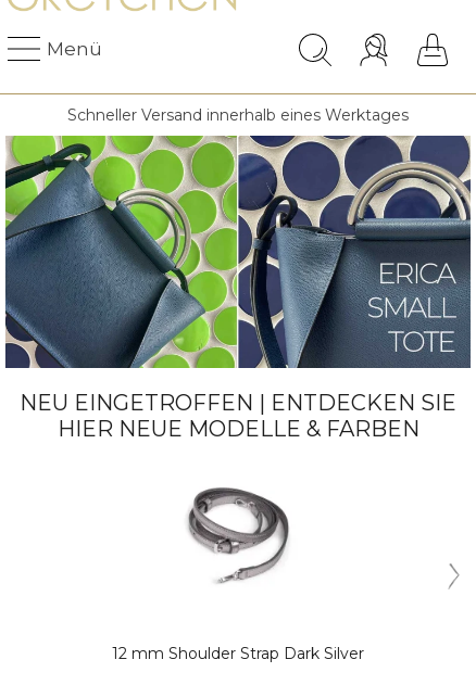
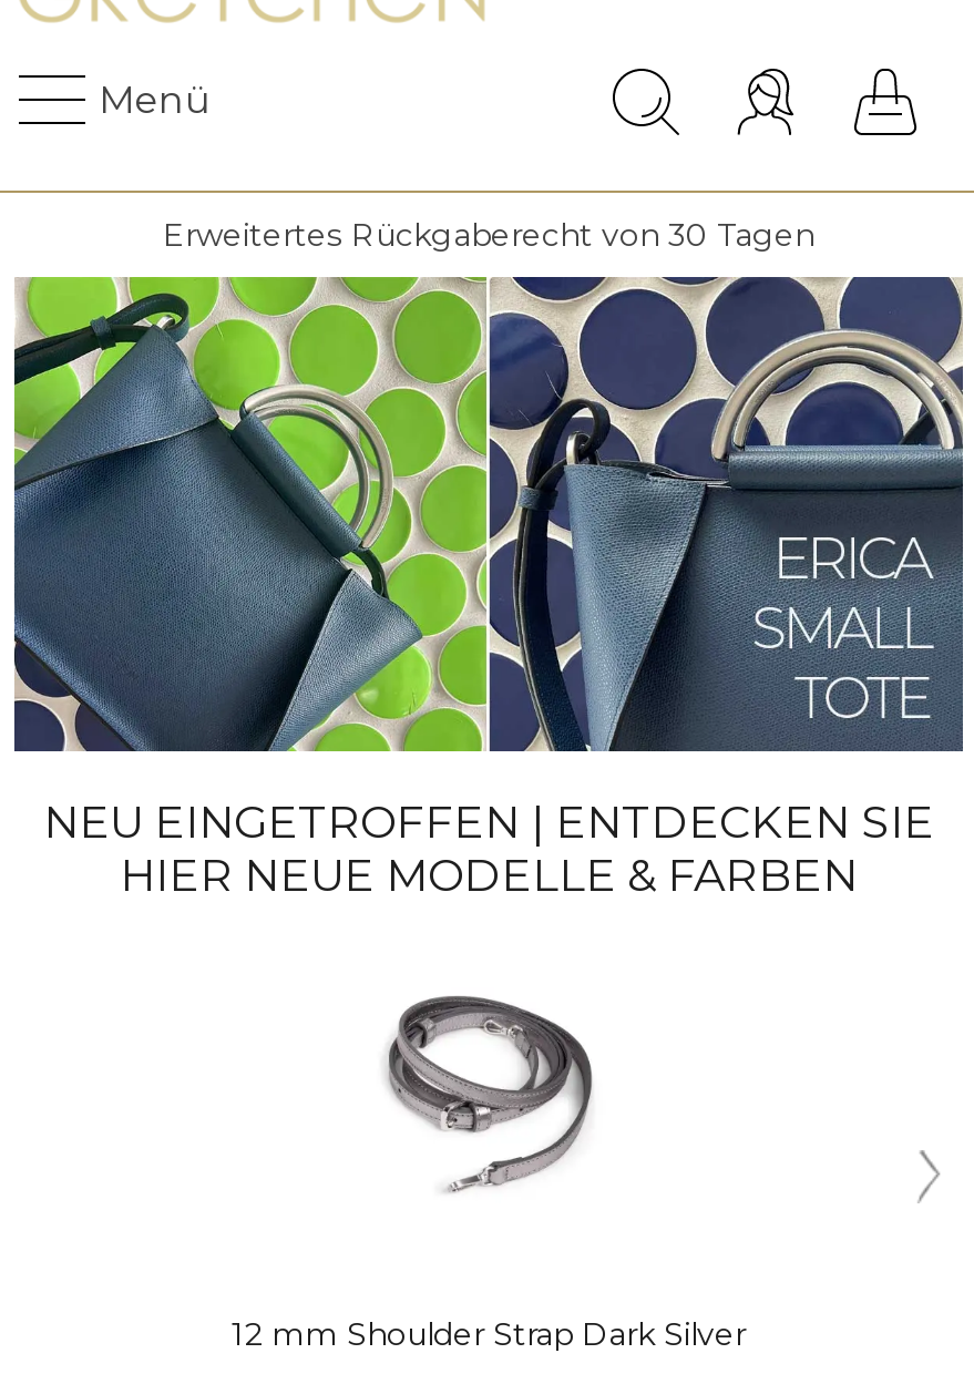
[67,105,409,125] Schneller Versand innerhalb eines Werktages -> [163,215,814,255] Erweitertes Rückgaberecht von 30 Tagen

